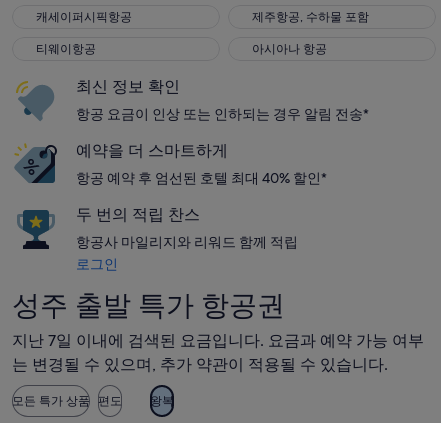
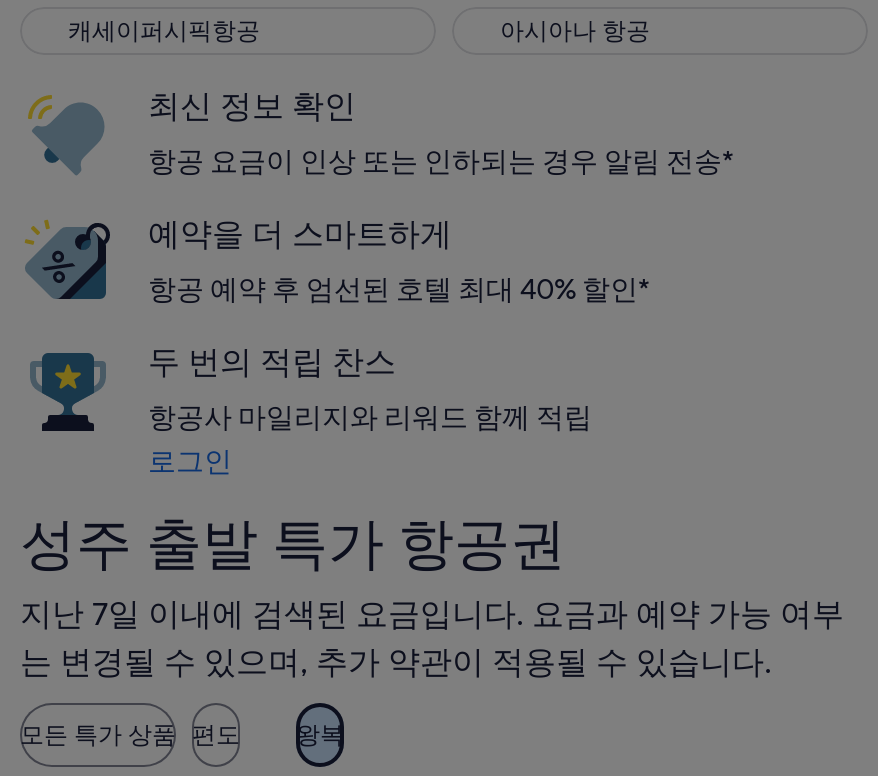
[36,9,369,57] 제주항공, 수하물 포함 | 티웨이항공 -> none

